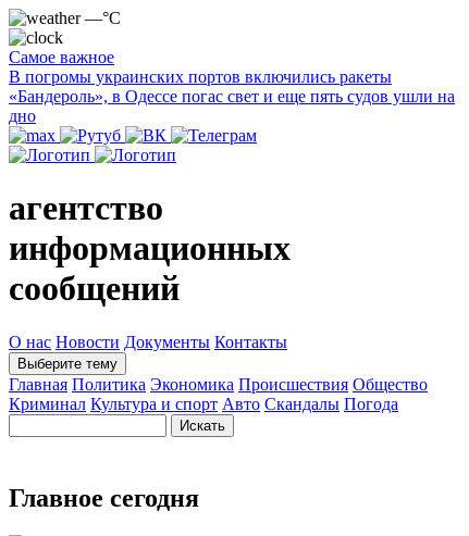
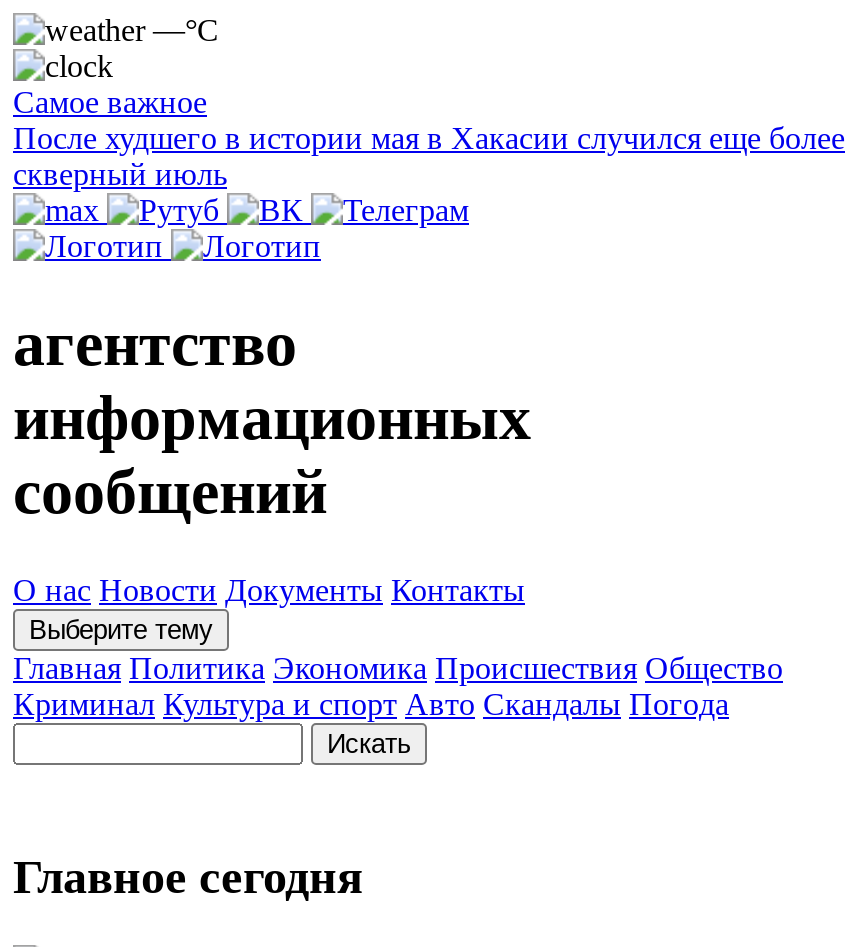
[9,67,455,125] В погромы украинских портов включились ракеты | «Бандероль», в Одессе погас свет и еще пять судов ушли на | дно -> [13,121,845,191] После худшего в истории мая в Хакасии случился еще более | скверный июль

